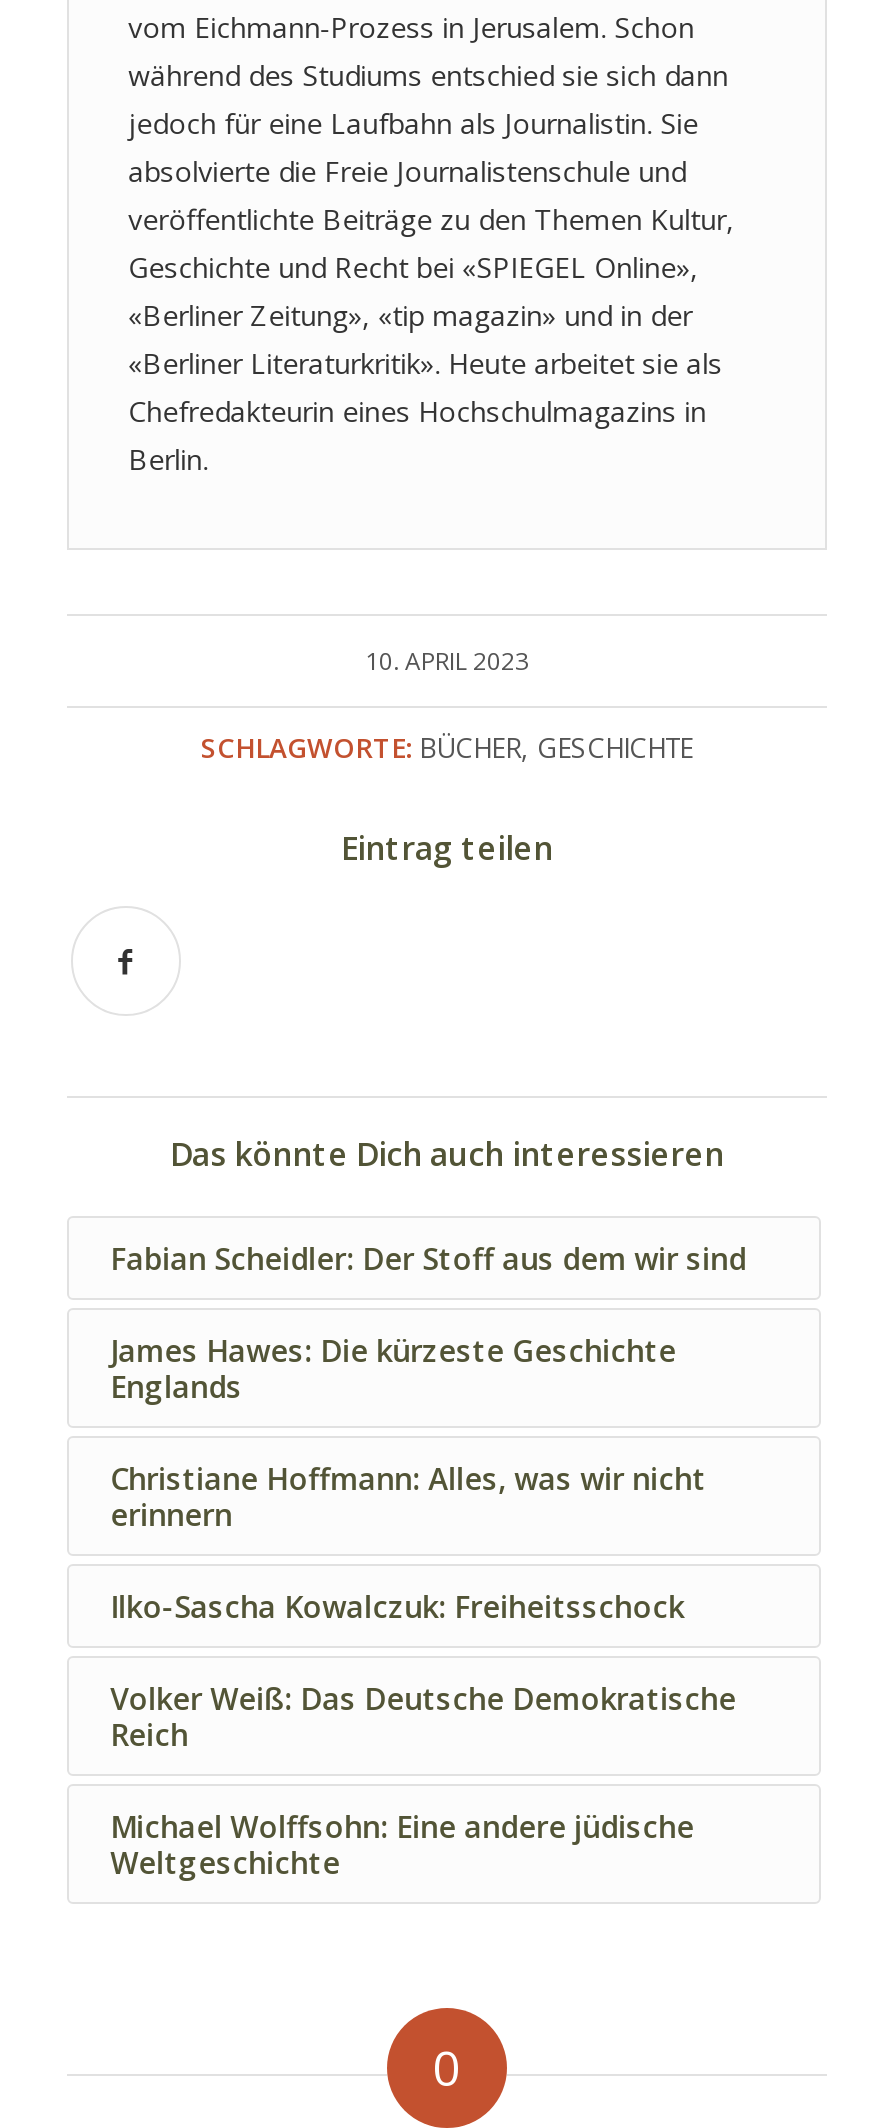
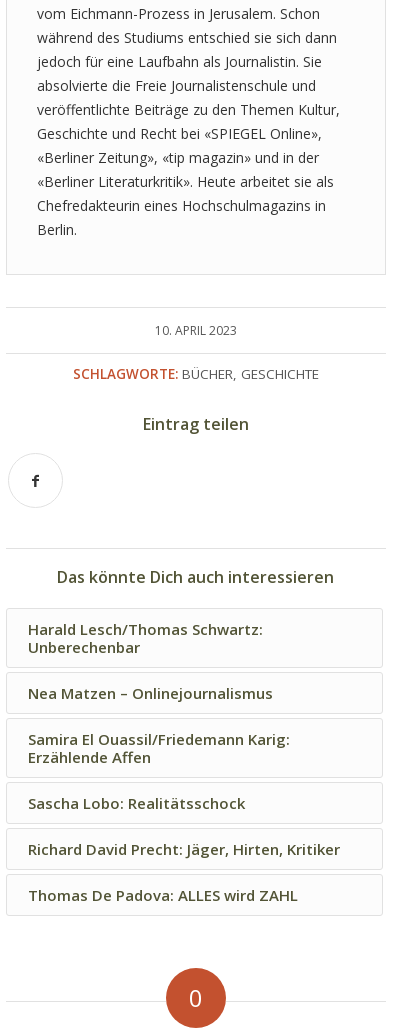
[110,1237,746,1277] Fabian Scheidler: Der Stoff aus dem wir sind -> [28,618,263,656] Harald Lesch/Thomas Schwartz: | Unberechenbar
[110,1329,676,1405] James Hawes: Die kürzeste Geschichte | Englands -> [28,682,273,702] Nea Matzen – Onlinejournalismus
[110,1457,706,1533] Christiane Hoffmann: Alles, was wir nicht | erinnern -> [28,728,290,766] Samira El Ouassil/Friedemann Karig: | Erzählende Affen
[110,1585,684,1625] Ilko-Sascha Kowalczuk: Freiheitsschock -> [28,792,245,812] Sascha Lobo: Realitätsschock
[110,1677,736,1753] Volker Weiß: Das Deutsche Demokratische | Reich -> [28,838,340,858] Richard David Precht: Jäger, Hirten, Kritiker
[110,1805,694,1881] Michael Wolffsohn: Eine andere jüdische | Weltgeschichte -> [28,884,298,904] Thomas De Padova: ALLES wird ZAHL

